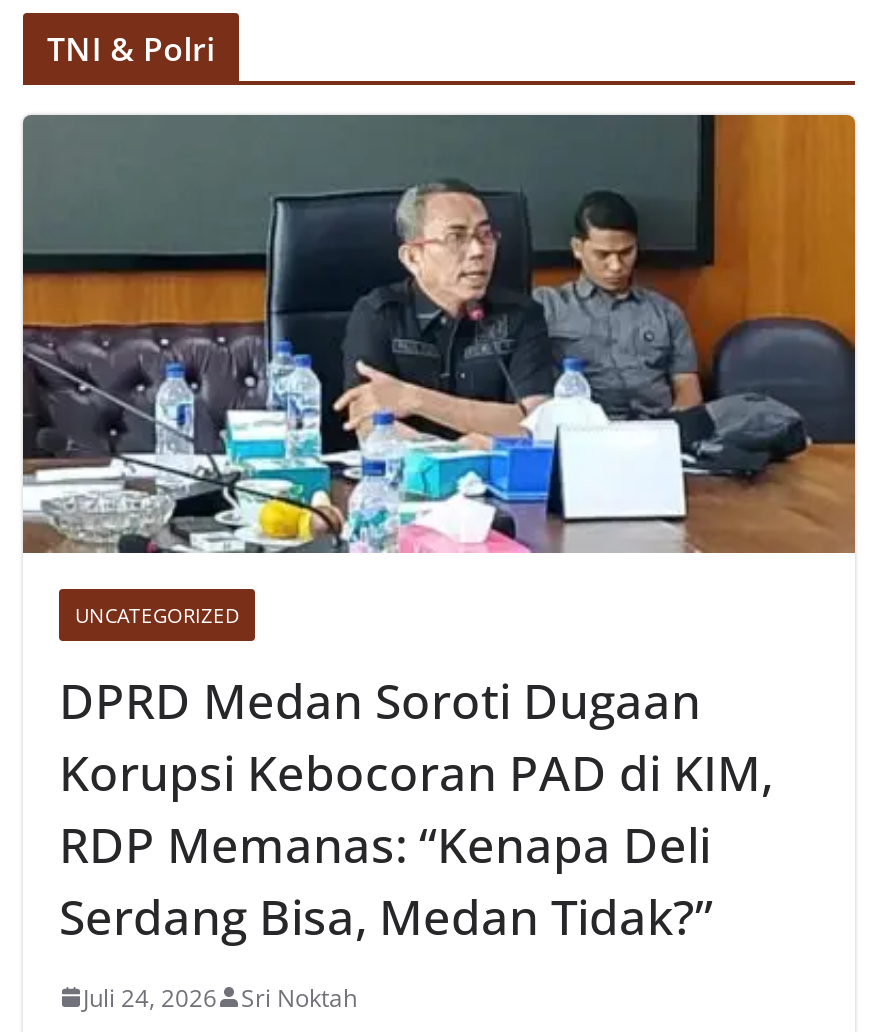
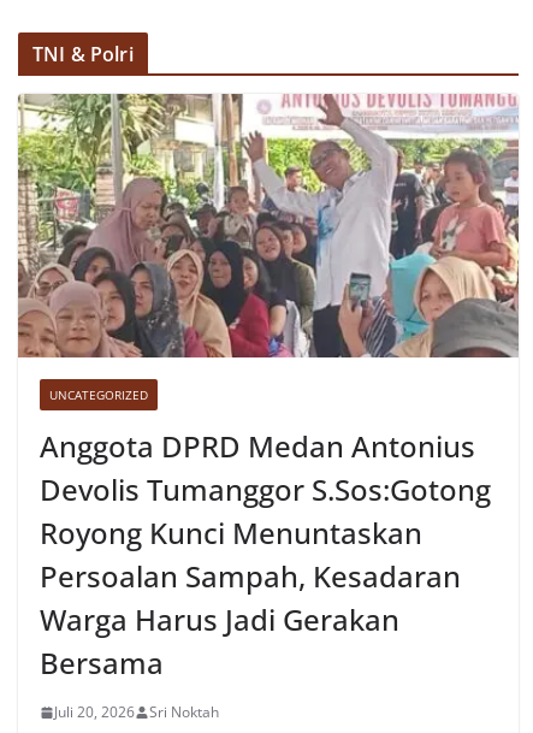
[21,112,857,554] [image] -> [17,93,520,359] [image]
[59,666,773,948] DPRD Medan Soroti Dugaan | Korupsi Kebocoran PAD di KIM, | RDP Memanas: “Kenapa Deli | Serdang Bisa, Medan Tidak?” -> [40,426,491,683] Anggota DPRD Medan Antonius | Devolis Tumanggor S.Sos:Gotong | Royong Kunci Menuntaskan | Persoalan Sampah, Kesadaran | Warga Harus Jadi Gerakan | Bersama
[83,980,357,1014] Juli 24, 2026 Sri Noktah -> [54,702,219,722] Juli 20, 2026 Sri Noktah

